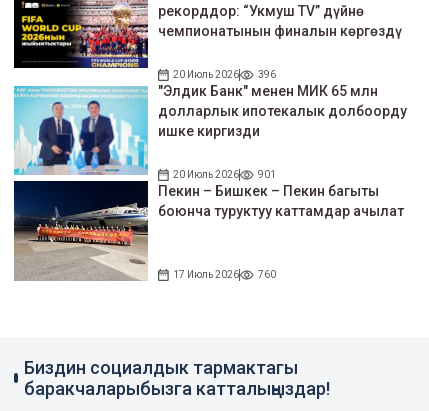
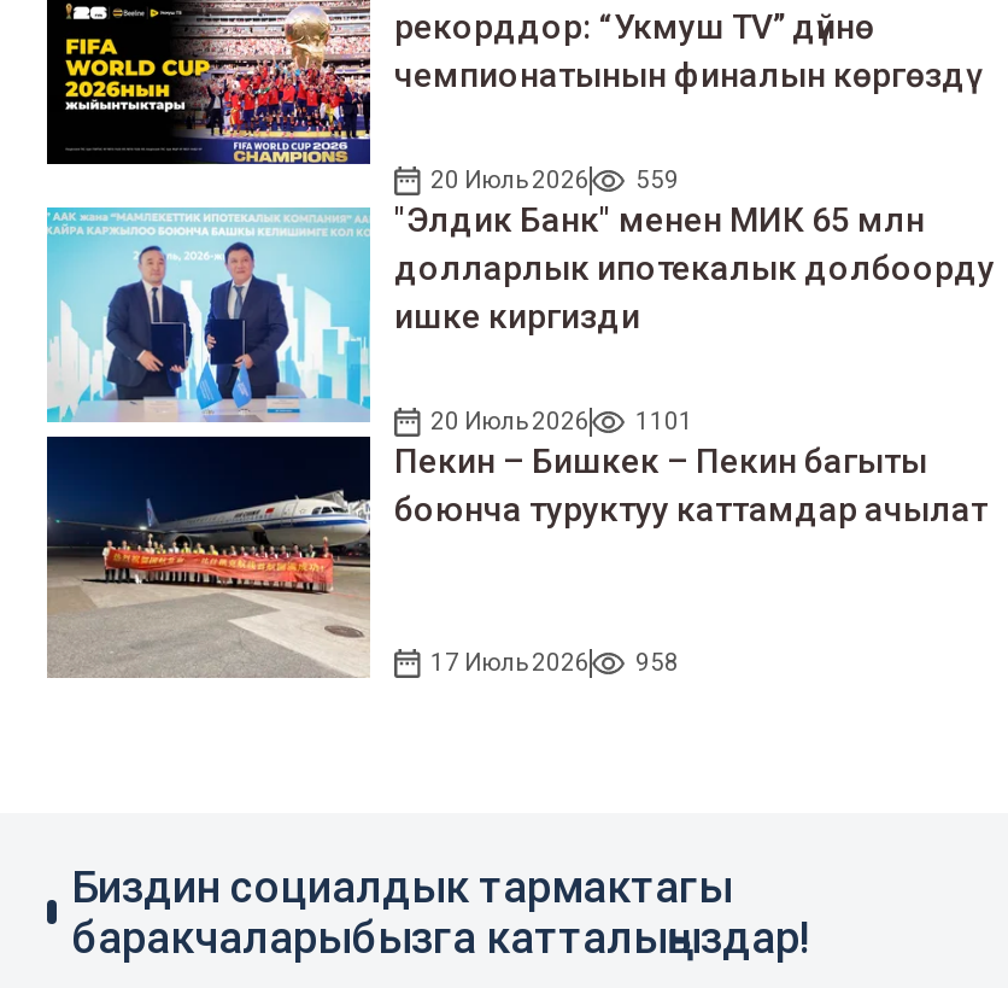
[173,69,276,80] 20 Июль 2026 396 -> [430,166,679,192] 20 Июль 2026 559
[173,169,276,180] 20 Июль 2026 901 -> [430,407,693,434] 20 Июль 2026 1101
[173,269,276,280] 17 Июль 2026 760 -> [430,649,679,675] 17 Июль 2026 958

